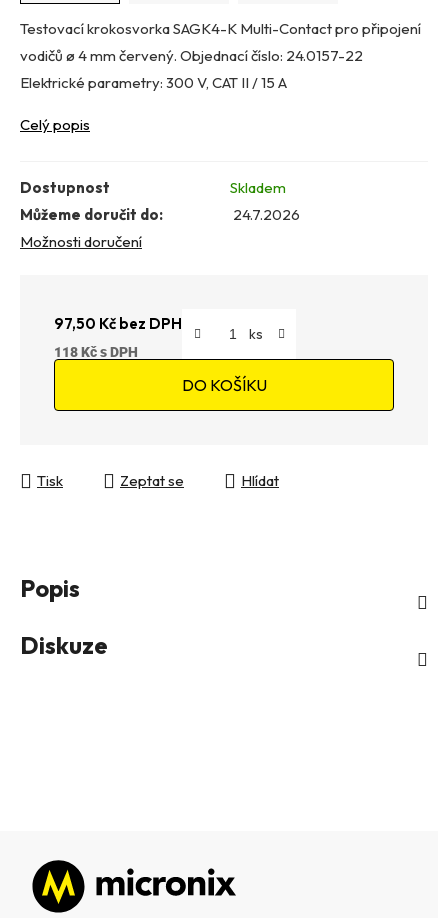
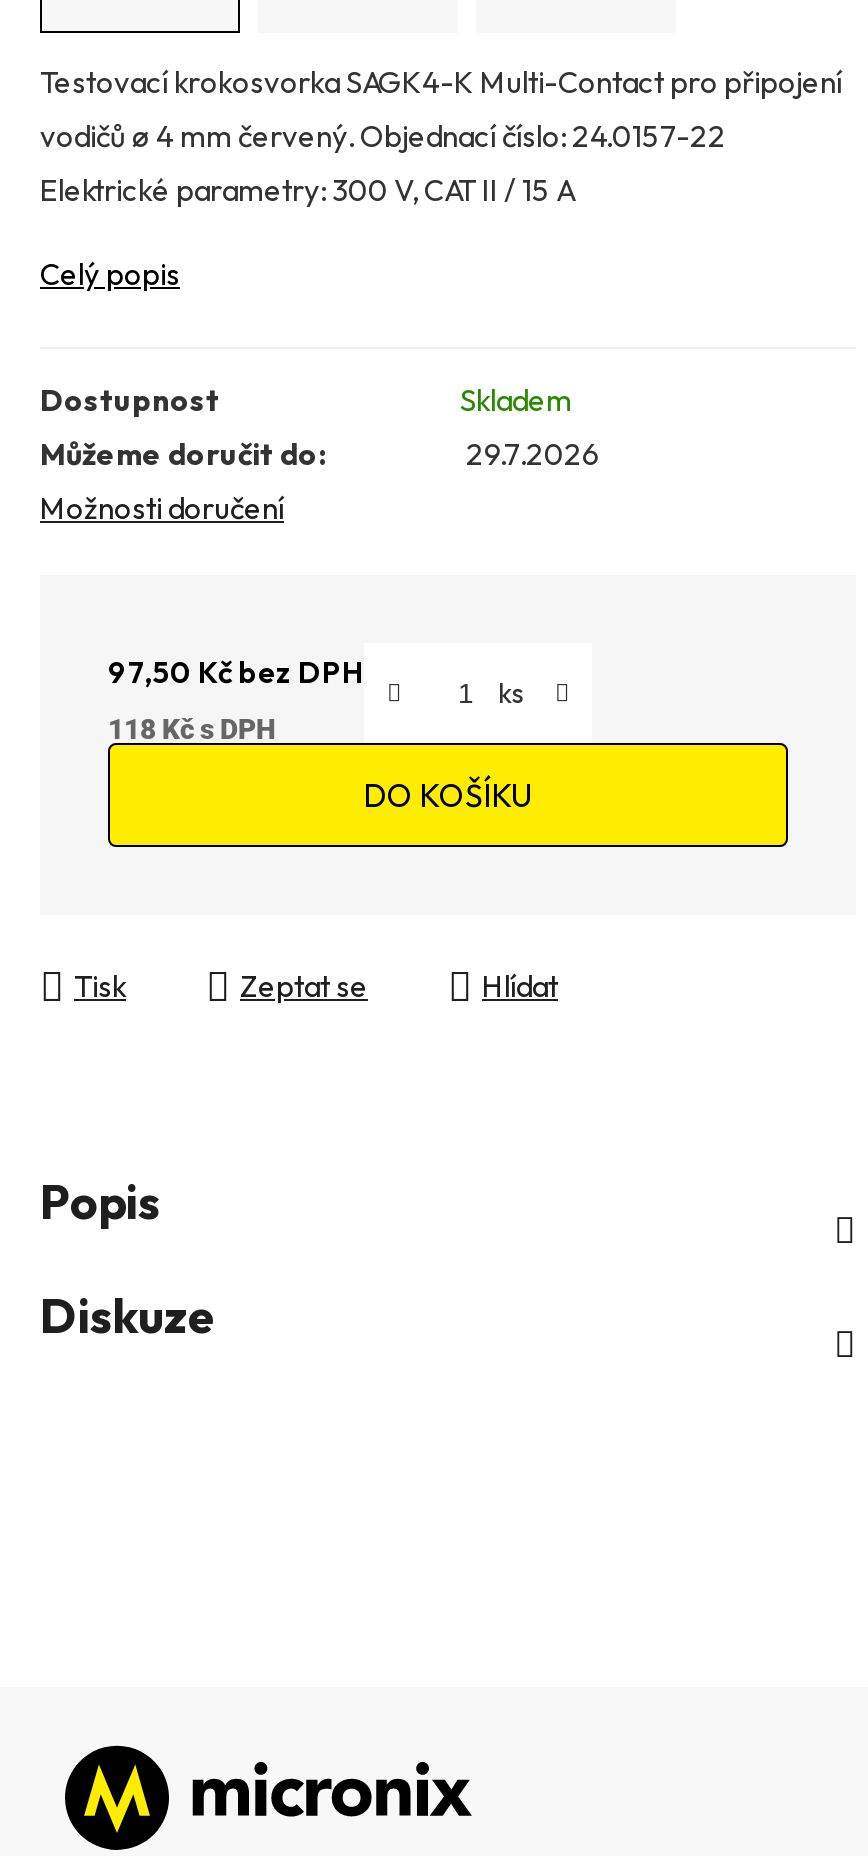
[233,205,300,224] 24.7.2026 -> [466,436,600,474] 29.7.2026

